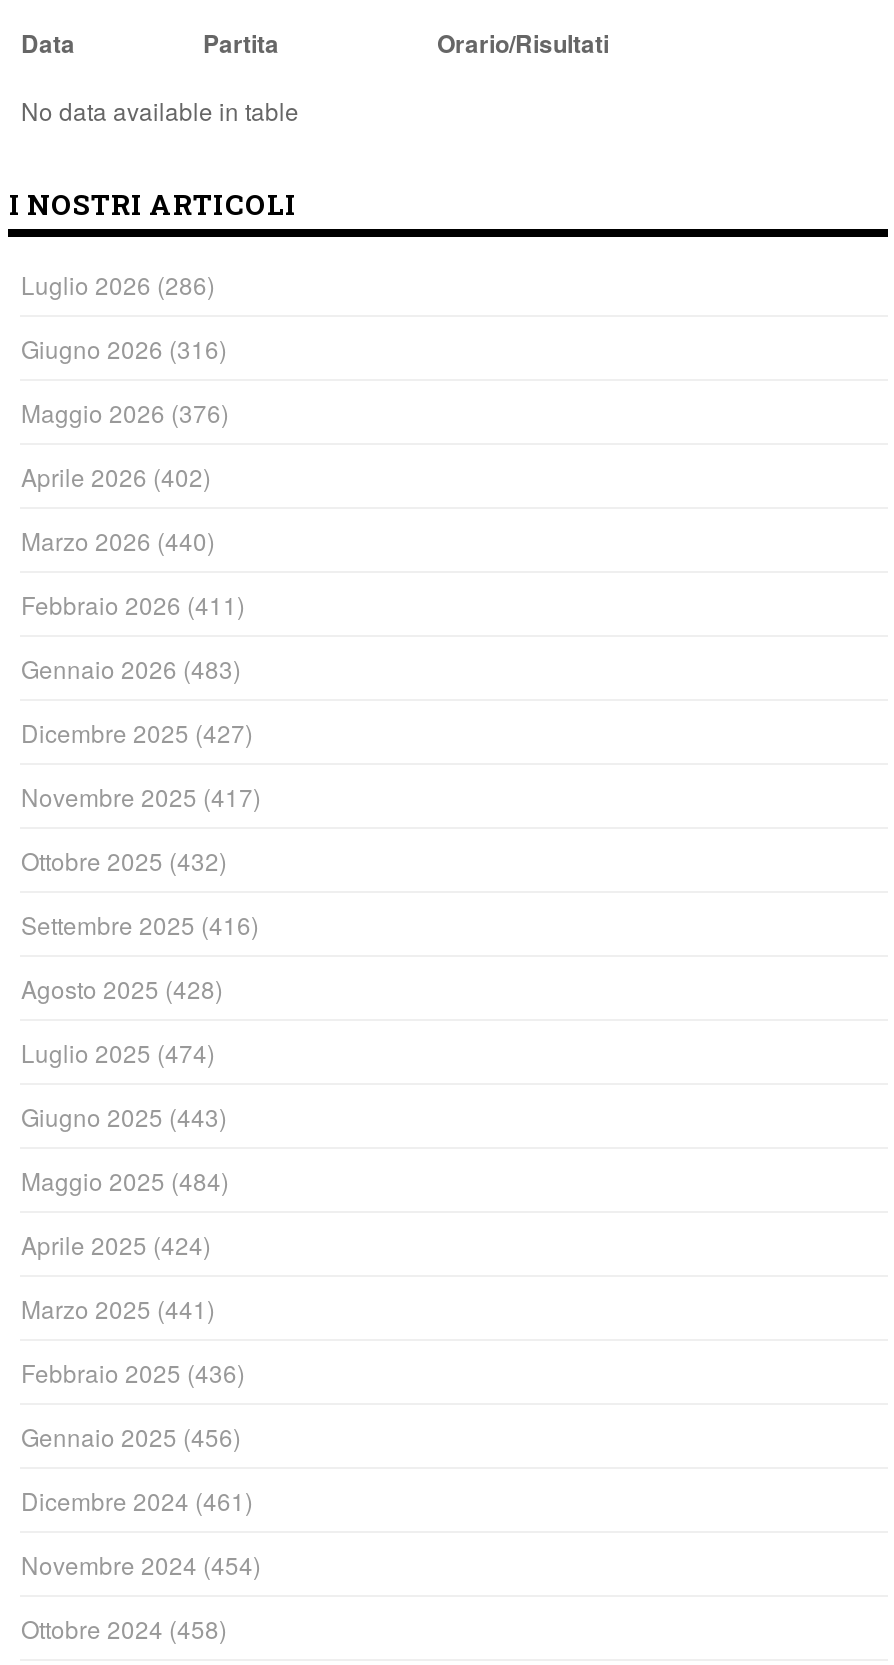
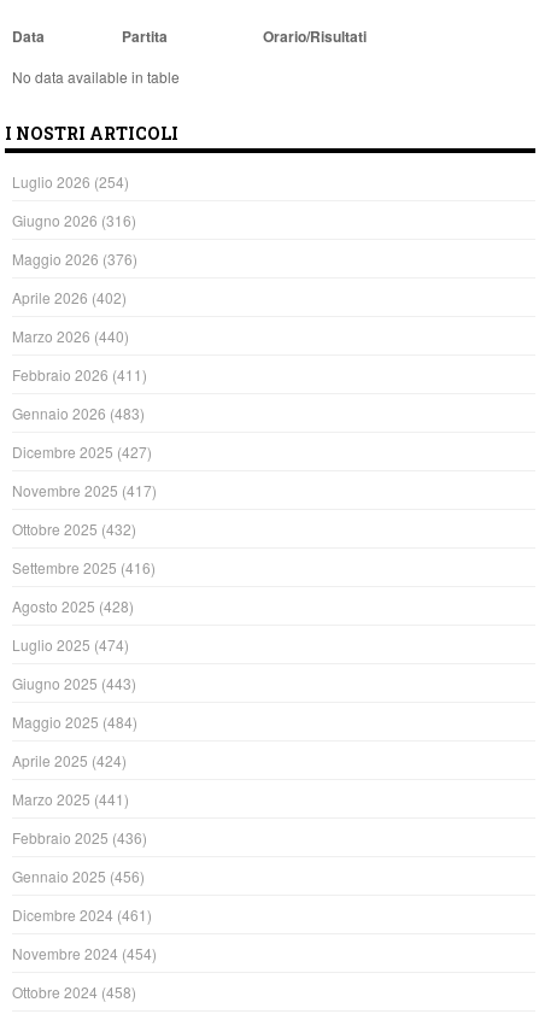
[21,267,215,301] Luglio 2026 (286) -> [13,171,130,192] Luglio 2026 (254)

